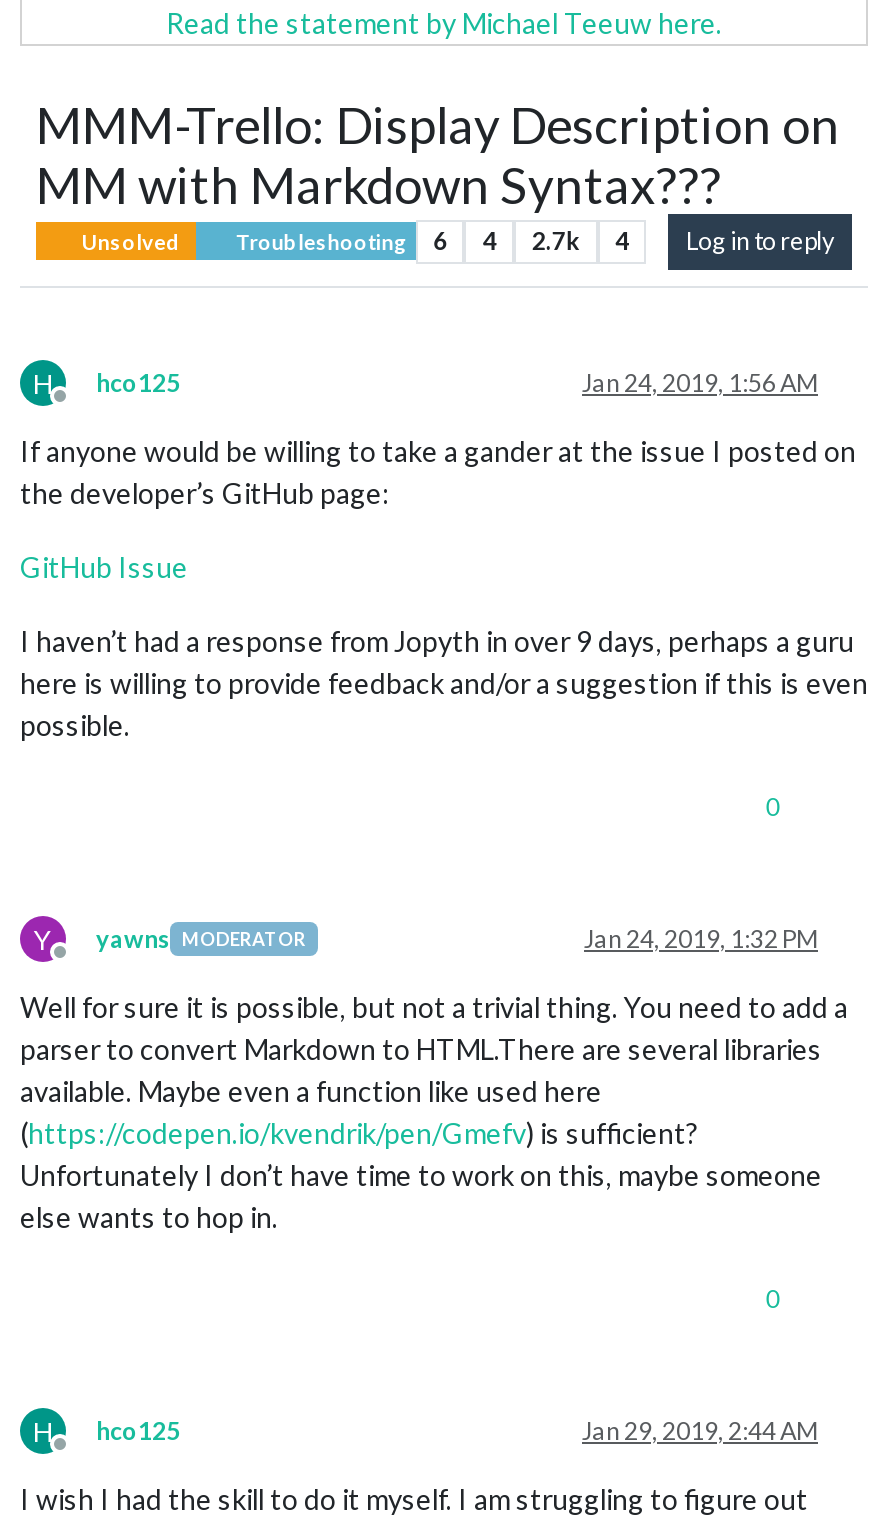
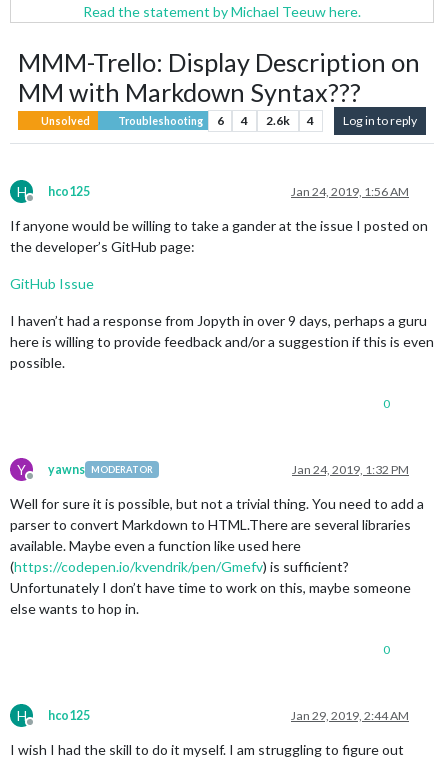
[232,226,834,256] Troubleshooting 6 4 2.7k 4 Log in to reply -> [116,113,417,128] Troubleshooting 6 4 2.6k 4 Log in to reply

